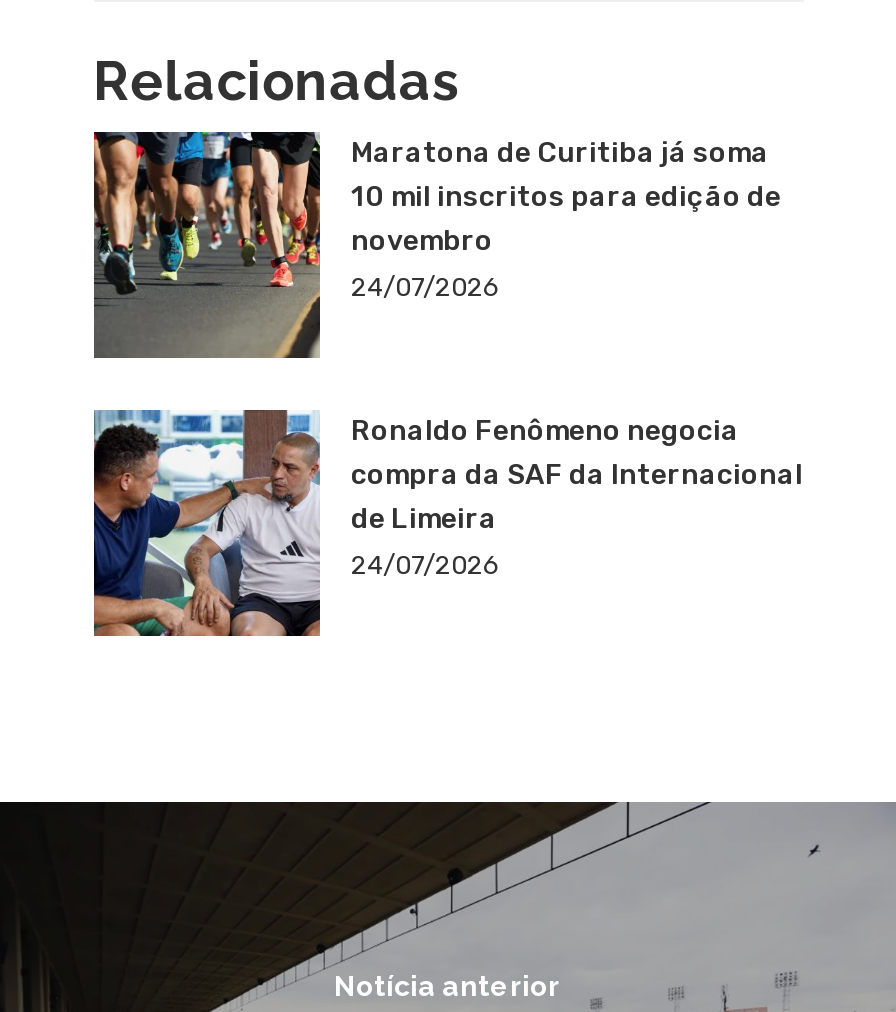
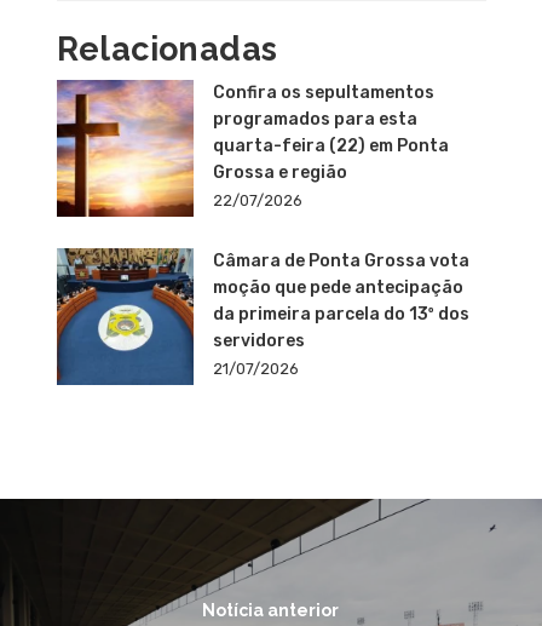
[92,130,781,360] [image] | Maratona de Curitiba já soma | 10 mil inscritos para edição de | novembro | 24/07/2026 -> [56,79,448,217] [image] | Confira os sepultamentos | programados para esta | quarta-feira (22) em Ponta | Grossa e região | 22/07/2026
[92,408,803,638] [image] | Ronaldo Fenômeno negocia | compra da SAF da Internacional | de Limeira | 24/07/2026 -> [56,247,469,386] [image] | Câmara de Ponta Grossa vota | moção que pede antecipação | da primeira parcela do 13º dos | servidores | 21/07/2026

